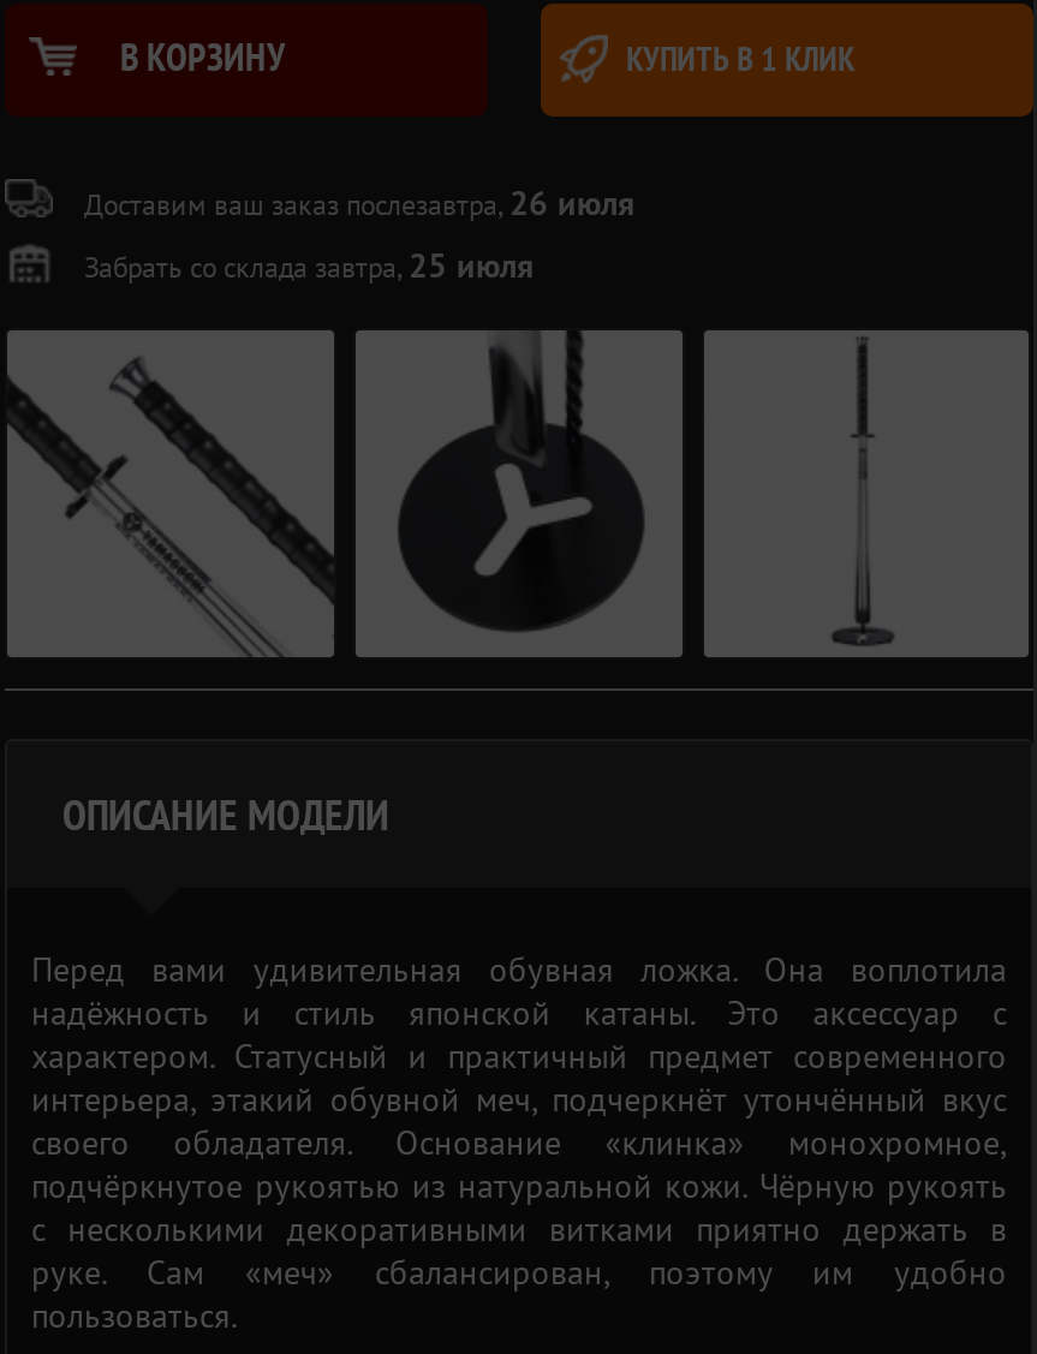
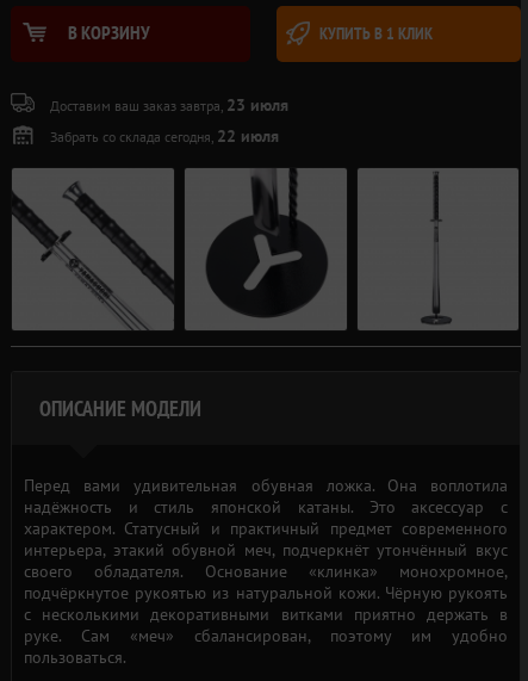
[84,181,634,224] Доставим ваш заказ послезавтра, 26 июля -> [50,94,288,116] Доставим ваш заказ завтра, 23 июля
[84,244,534,287] Забрать со склада завтра, 25 июля -> [50,125,279,147] Забрать со склада сегодня, 22 июля

